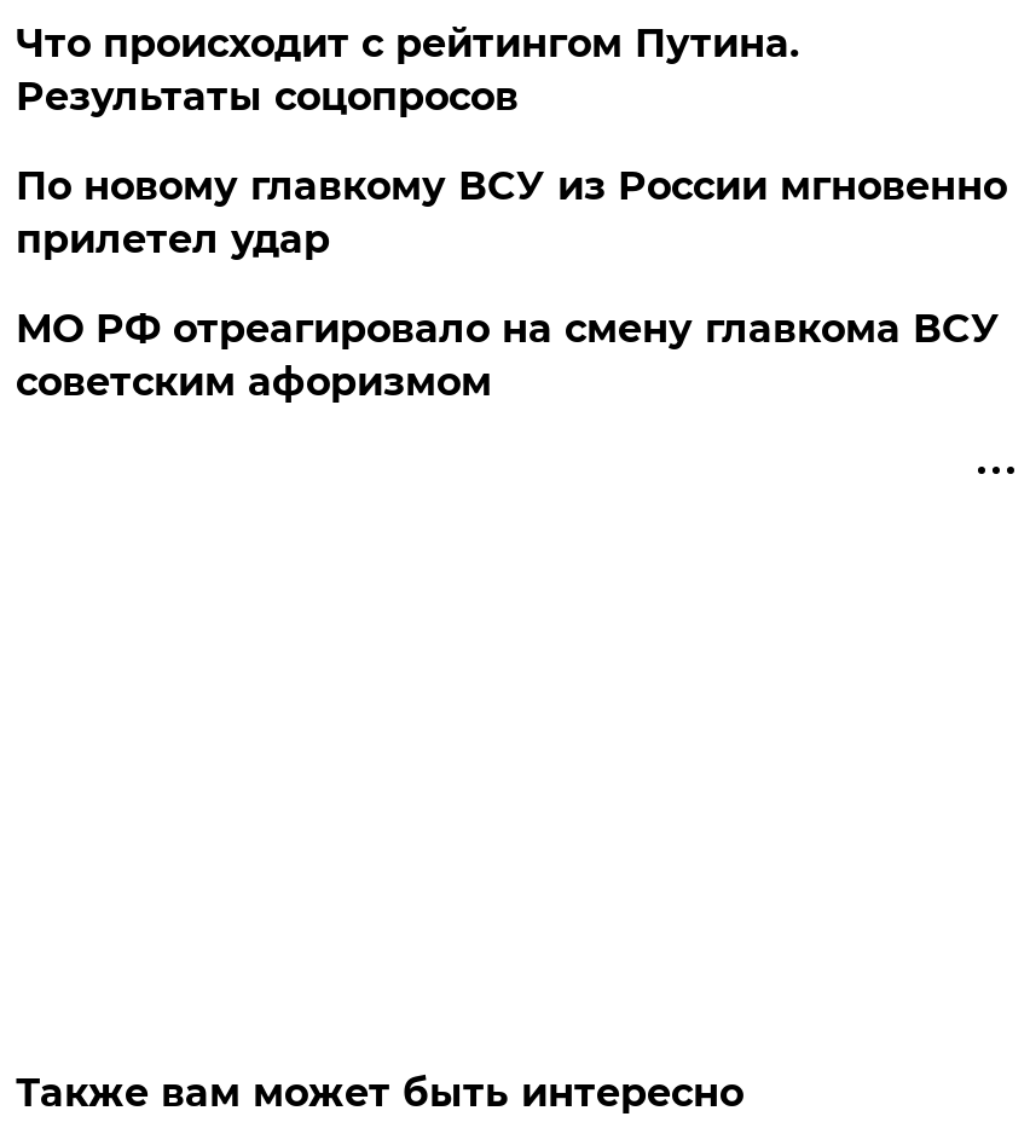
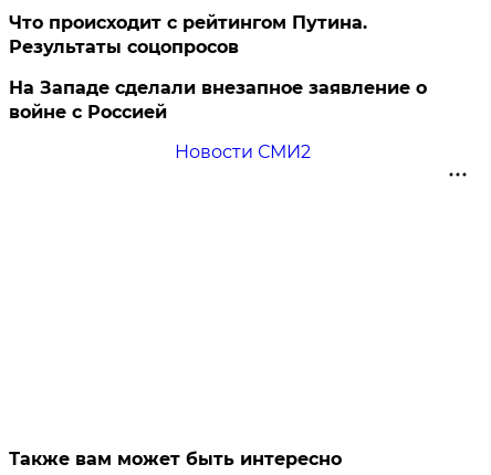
[15,164,1007,264] По новому главкому ВСУ из России мгновенно | прилетел удар -> [9,77,427,123] На Западе сделали внезапное заявление о | войне с Россией
[15,307,1000,406] МО РФ отреагировало на смену главкома ВСУ | советским афоризмом -> [174,141,310,162] Новости СМИ2

